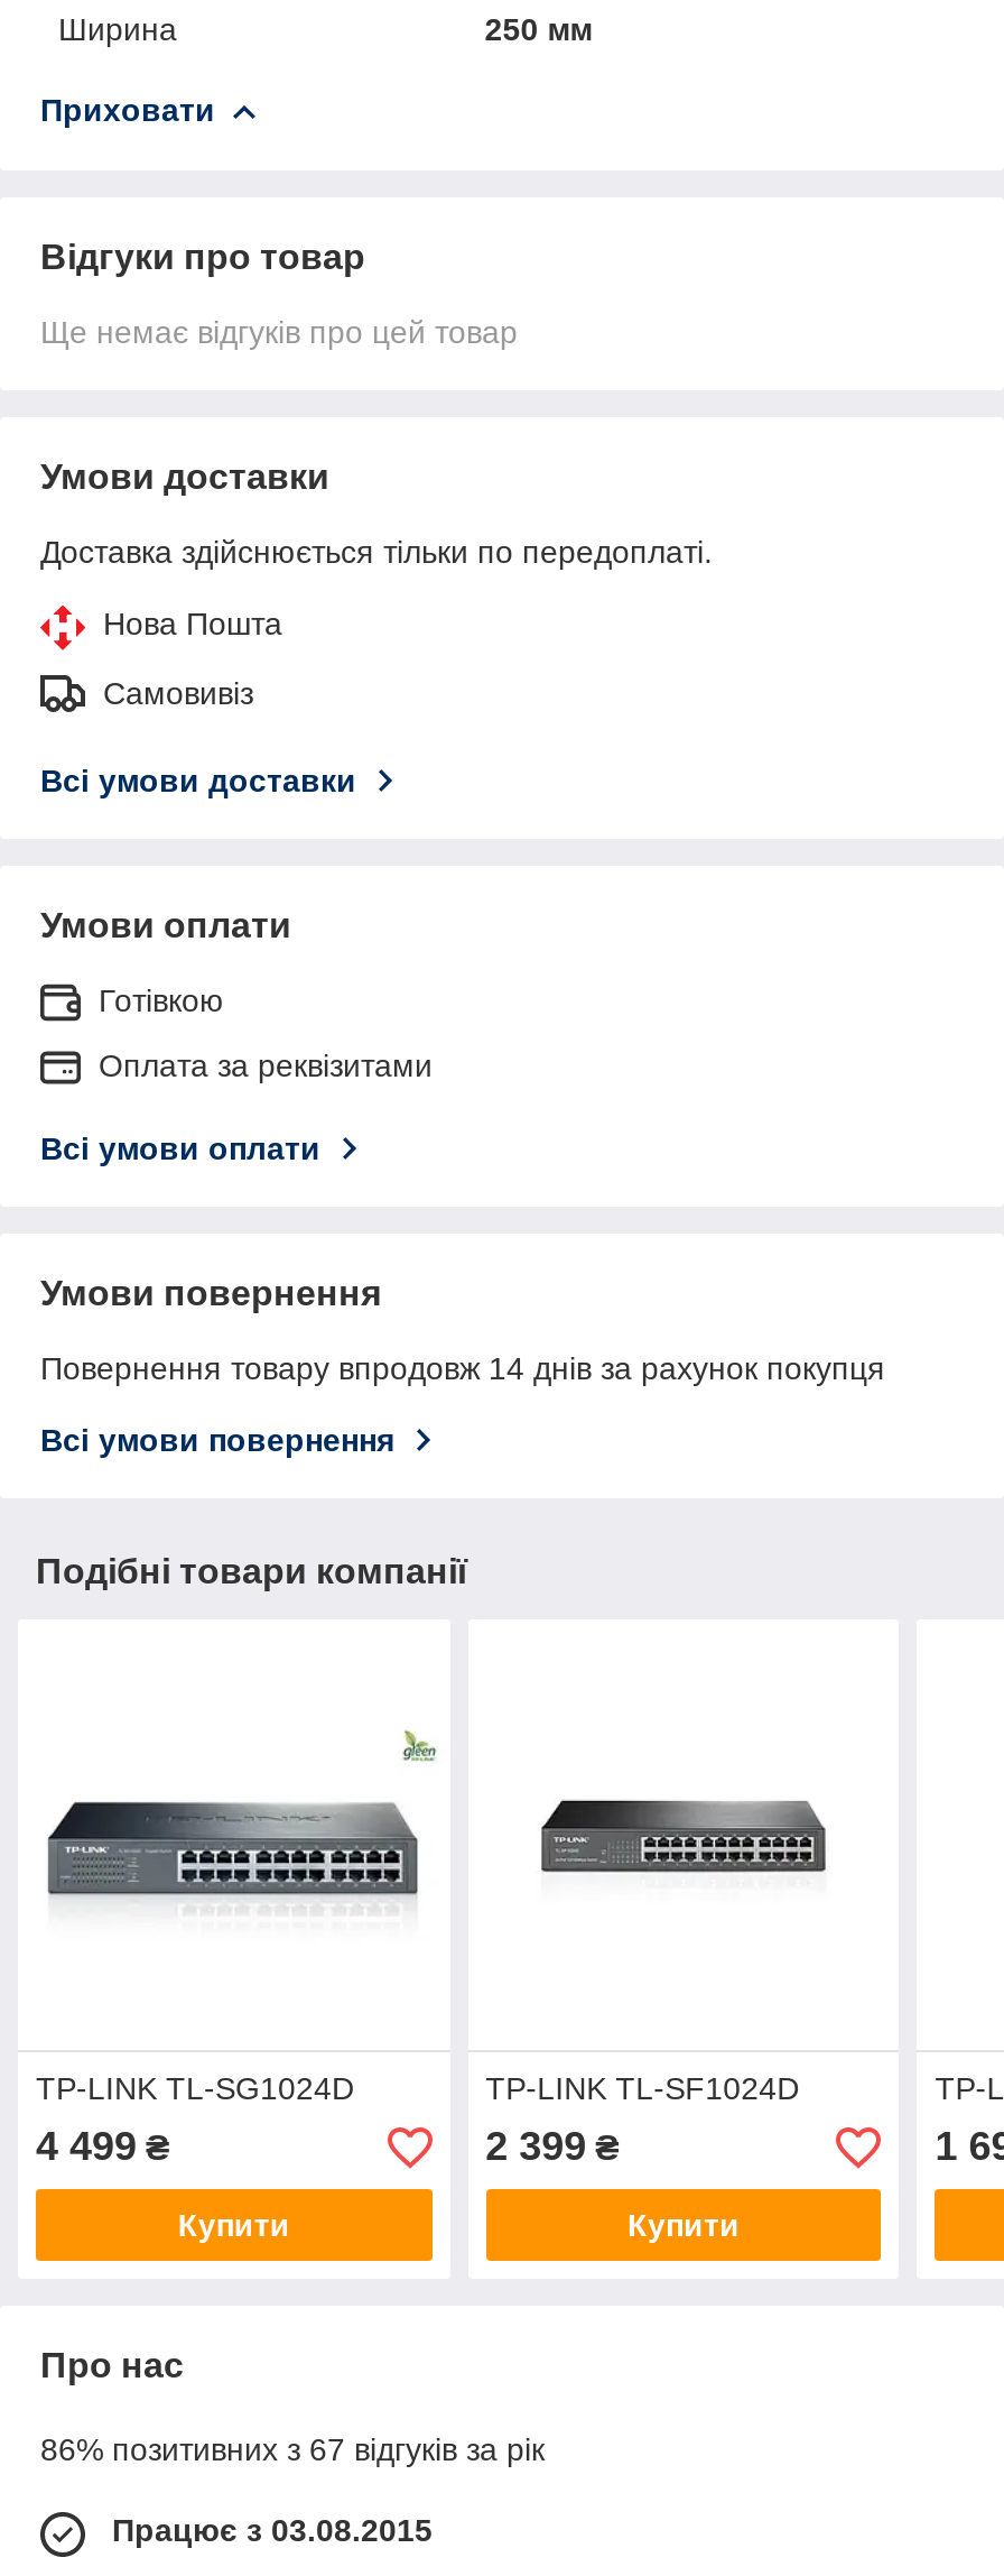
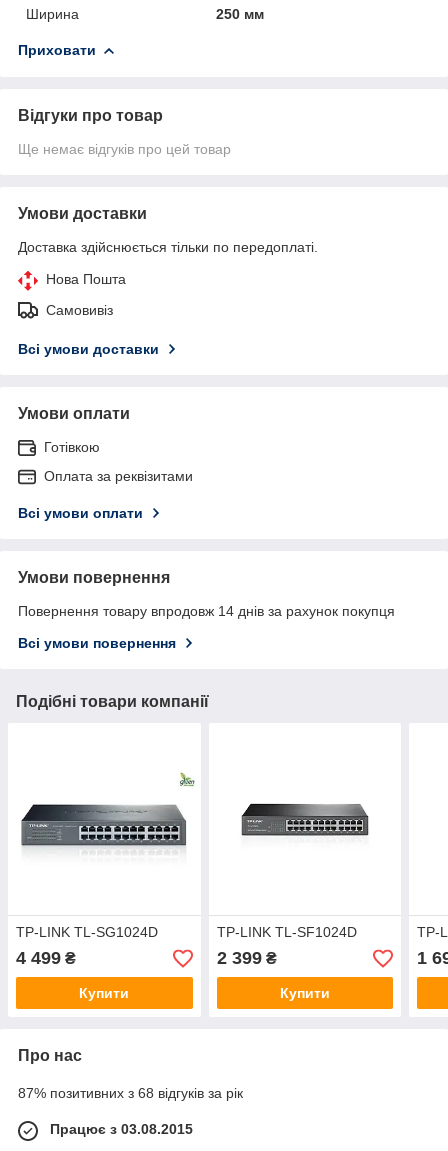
[40,2432,545,2468] 86% позитивних з 67 відгуків за рік -> [18,1085,243,1101] 87% позитивних з 68 відгуків за рік

